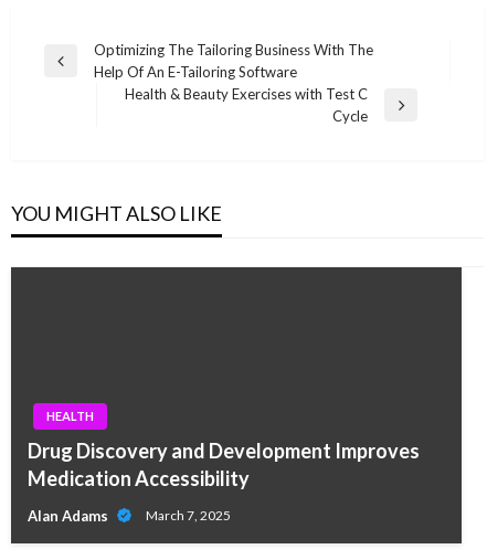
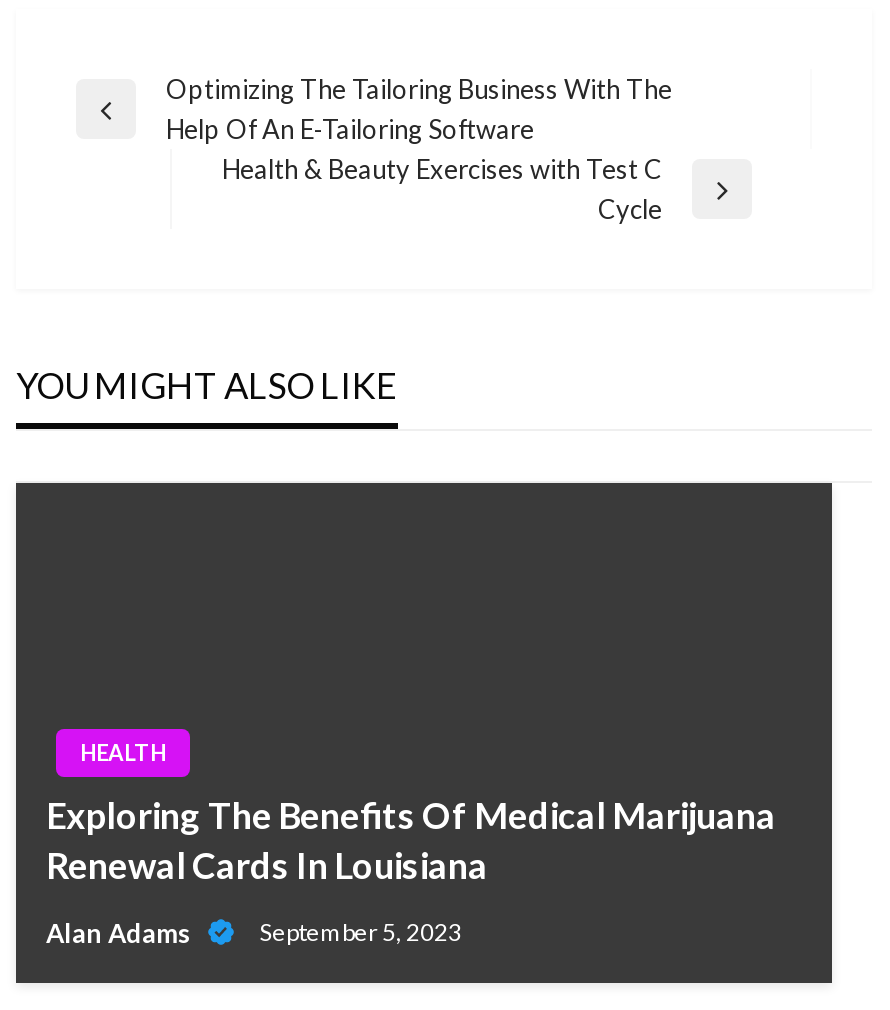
[28,438,420,490] Drug Discovery and Development Improves | Medication Accessibility -> [46,793,776,887] Exploring The Benefits Of Medical Marijuana | Renewal Cards In Louisiana
[146,507,231,524] March 7, 2025 -> [260,917,462,947] September 5, 2023

